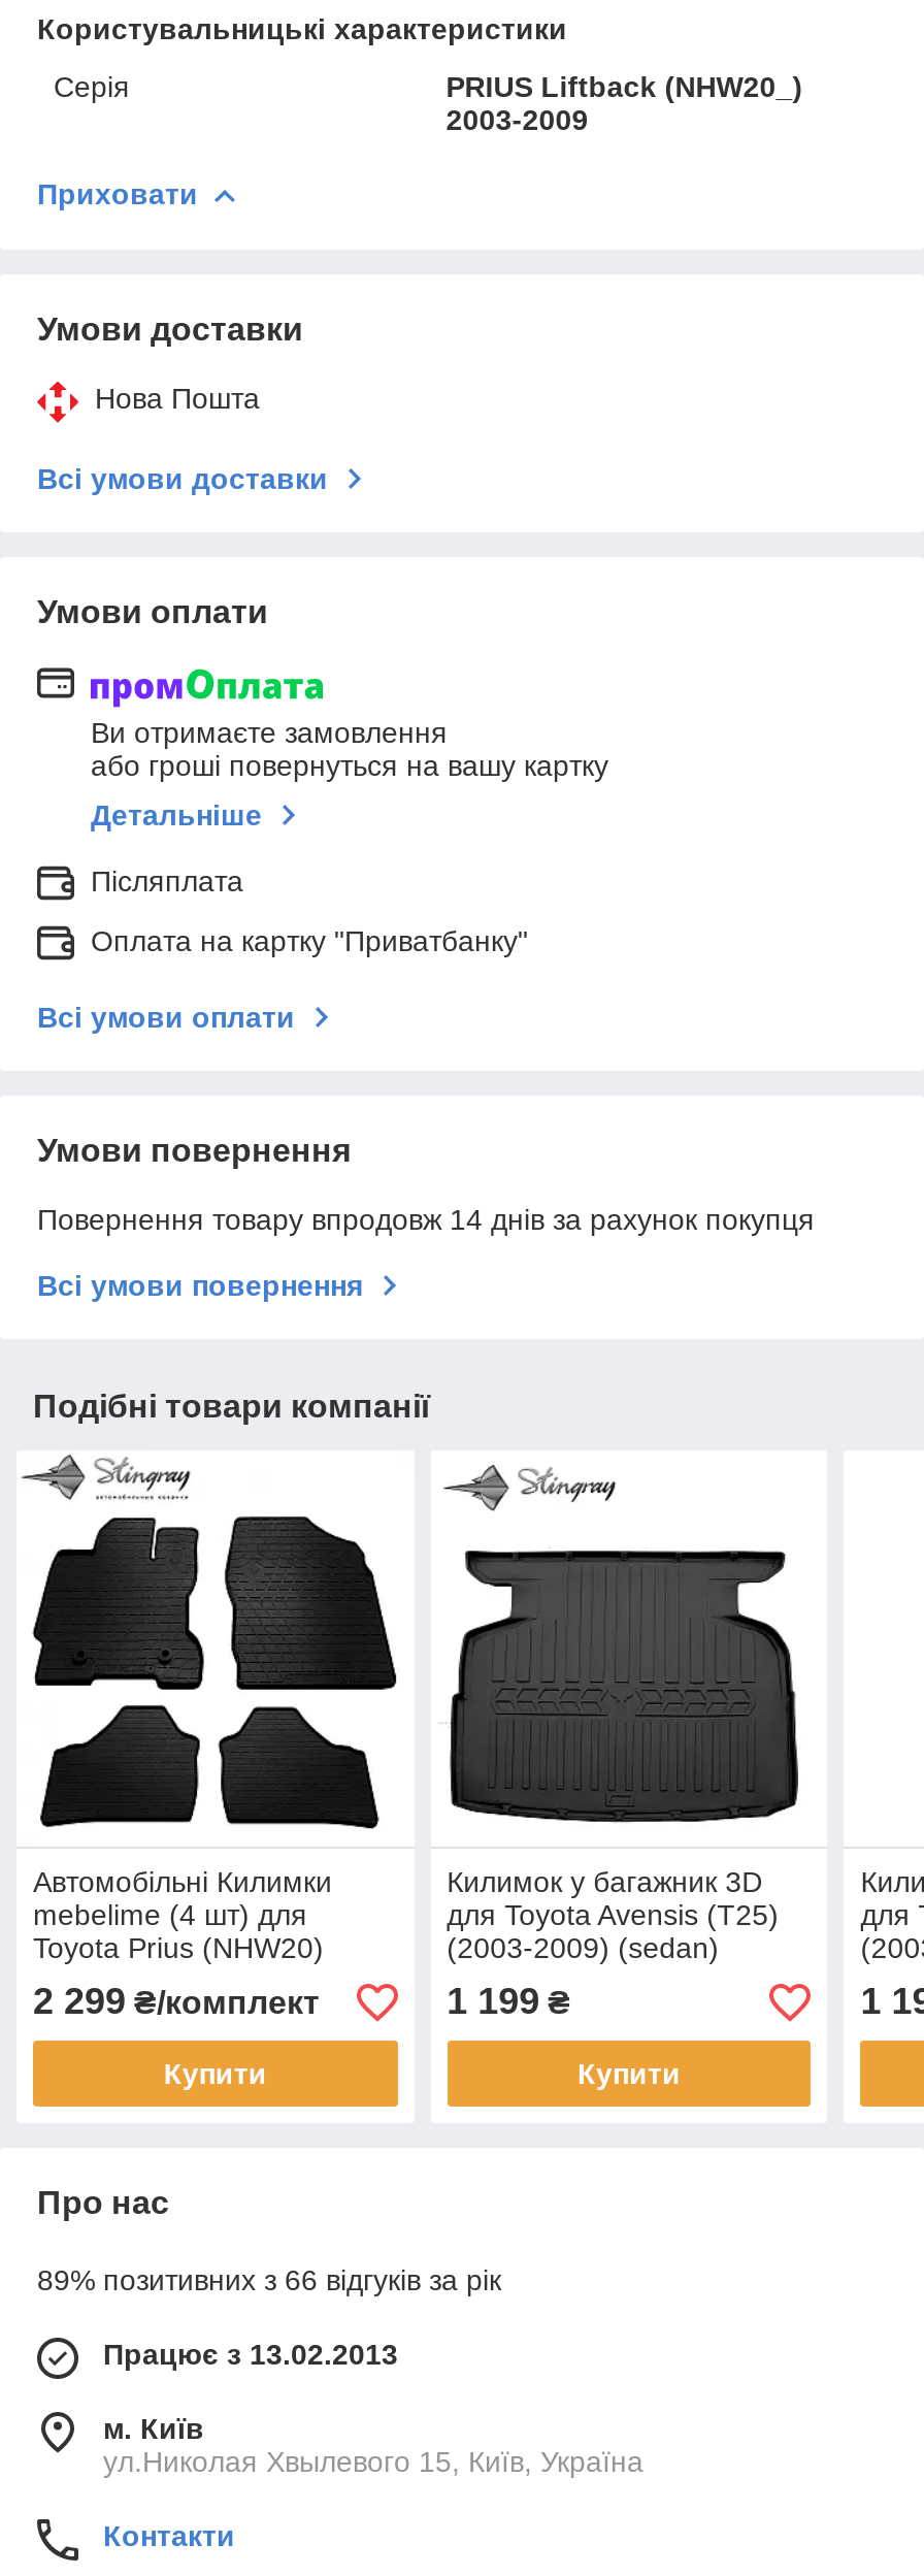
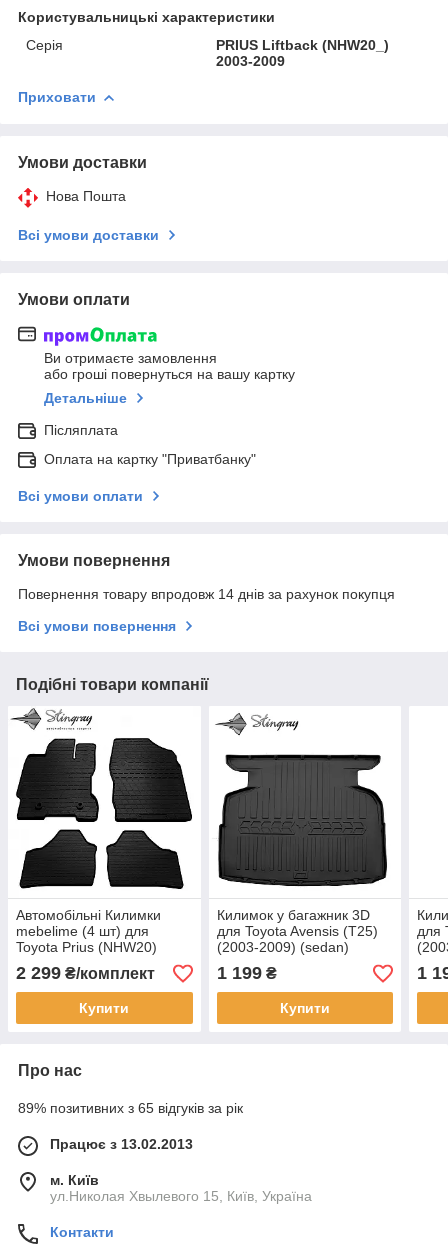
[37,2264,501,2297] 89% позитивних з 66 відгуків за рік -> [18,1100,243,1116] 89% позитивних з 65 відгуків за рік

